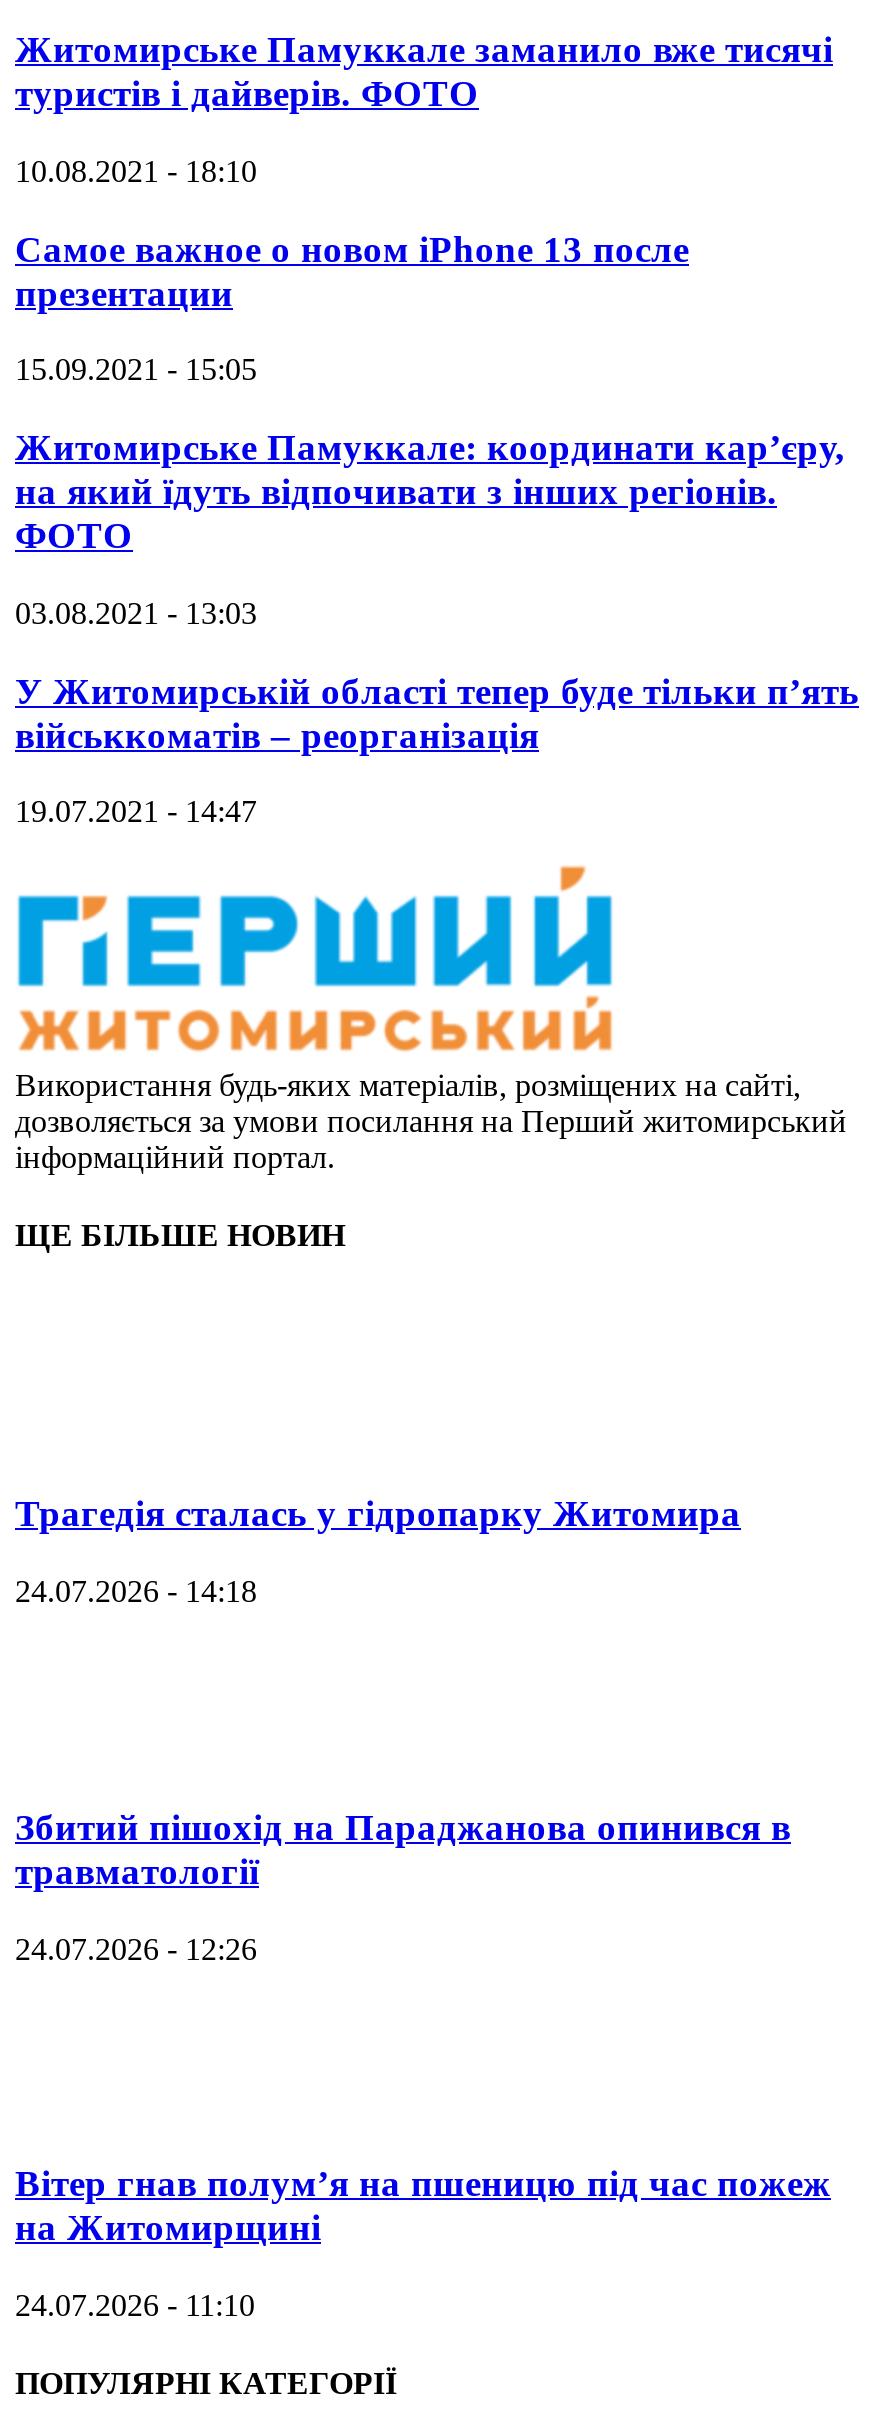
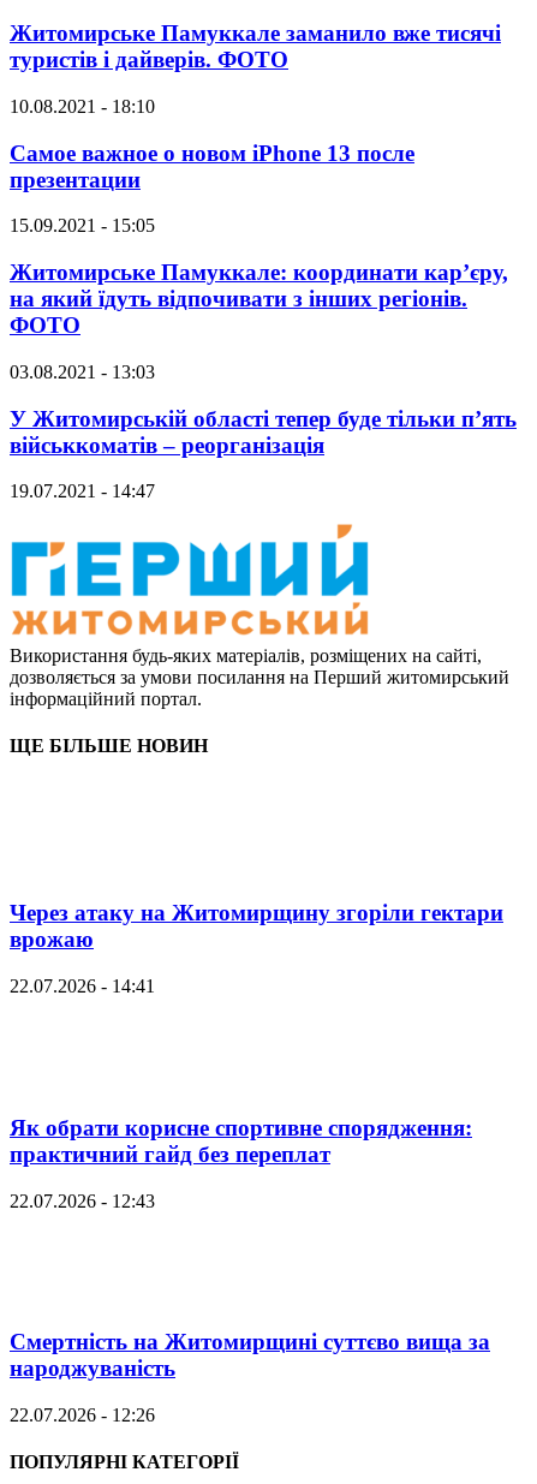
[15,1493,741,1535] Трагедія сталась у гідропарку Житомира -> [10,901,503,952] Через атаку на Житомирщину згоріли гектари | врожаю
[15,1574,257,1608] 24.07.2026 - 14:18 -> [10,976,155,996] 22.07.2026 - 14:41
[15,1806,791,1892] Збитий пішохід на Параджанова опинився в | травматології -> [10,1115,472,1167] Як обрати корисне спортивне спорядження: | практичний гайд без переплат
[15,1931,257,1965] 24.07.2026 - 12:26 -> [10,1190,155,1211] 22.07.2026 - 12:43
[15,2163,831,2249] Вітер гнав полум’я на пшеницю під час пожеж | на Житомирщині -> [10,1329,490,1381] Смертність на Житомирщині суттєво вища за | народжуваність
[15,2288,255,2322] 24.07.2026 - 11:10 -> [10,1405,155,1425] 22.07.2026 - 12:26

